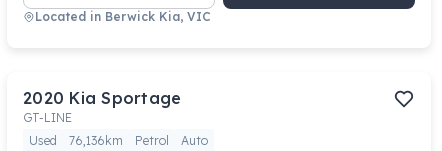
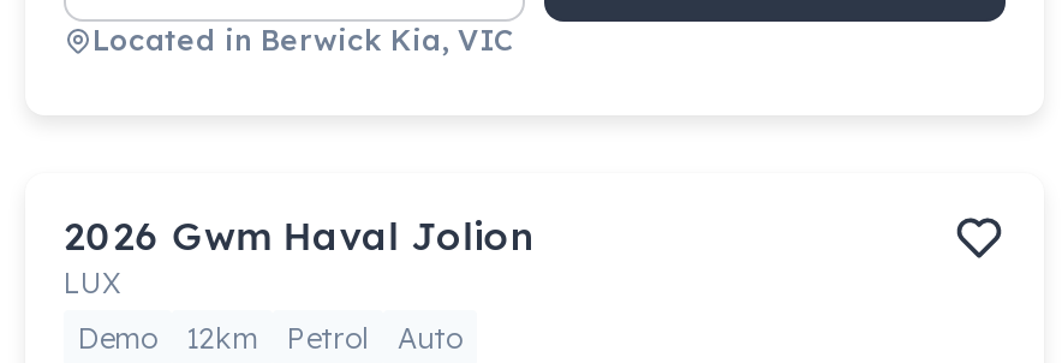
[23,88,181,125] 2020 Kia Sportage | GT-LINE -> [64,212,535,300] 2026 Gwm Haval Jolion | LUX
[29,133,123,148] Used | 76,136km -> [78,320,258,356] Demo | 12km

